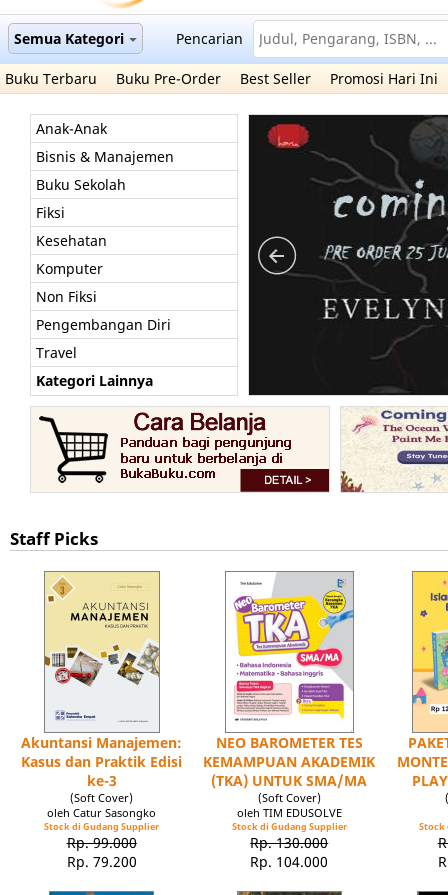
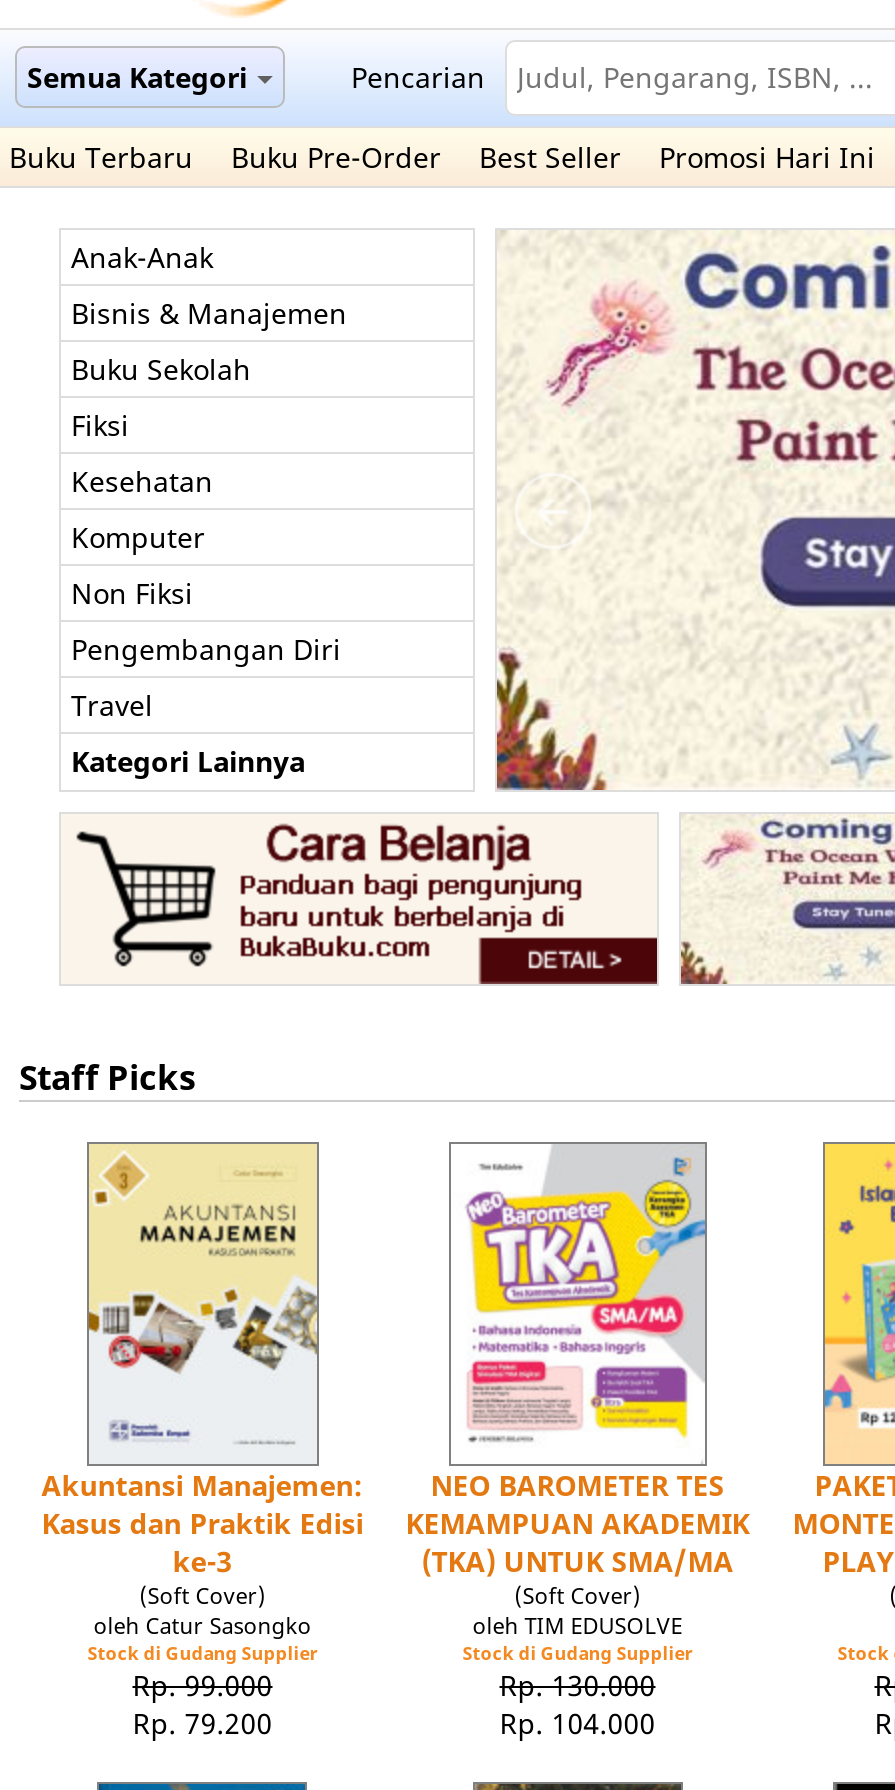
[248,114,445,396] [image] -> [495,230,889,792] [image]

